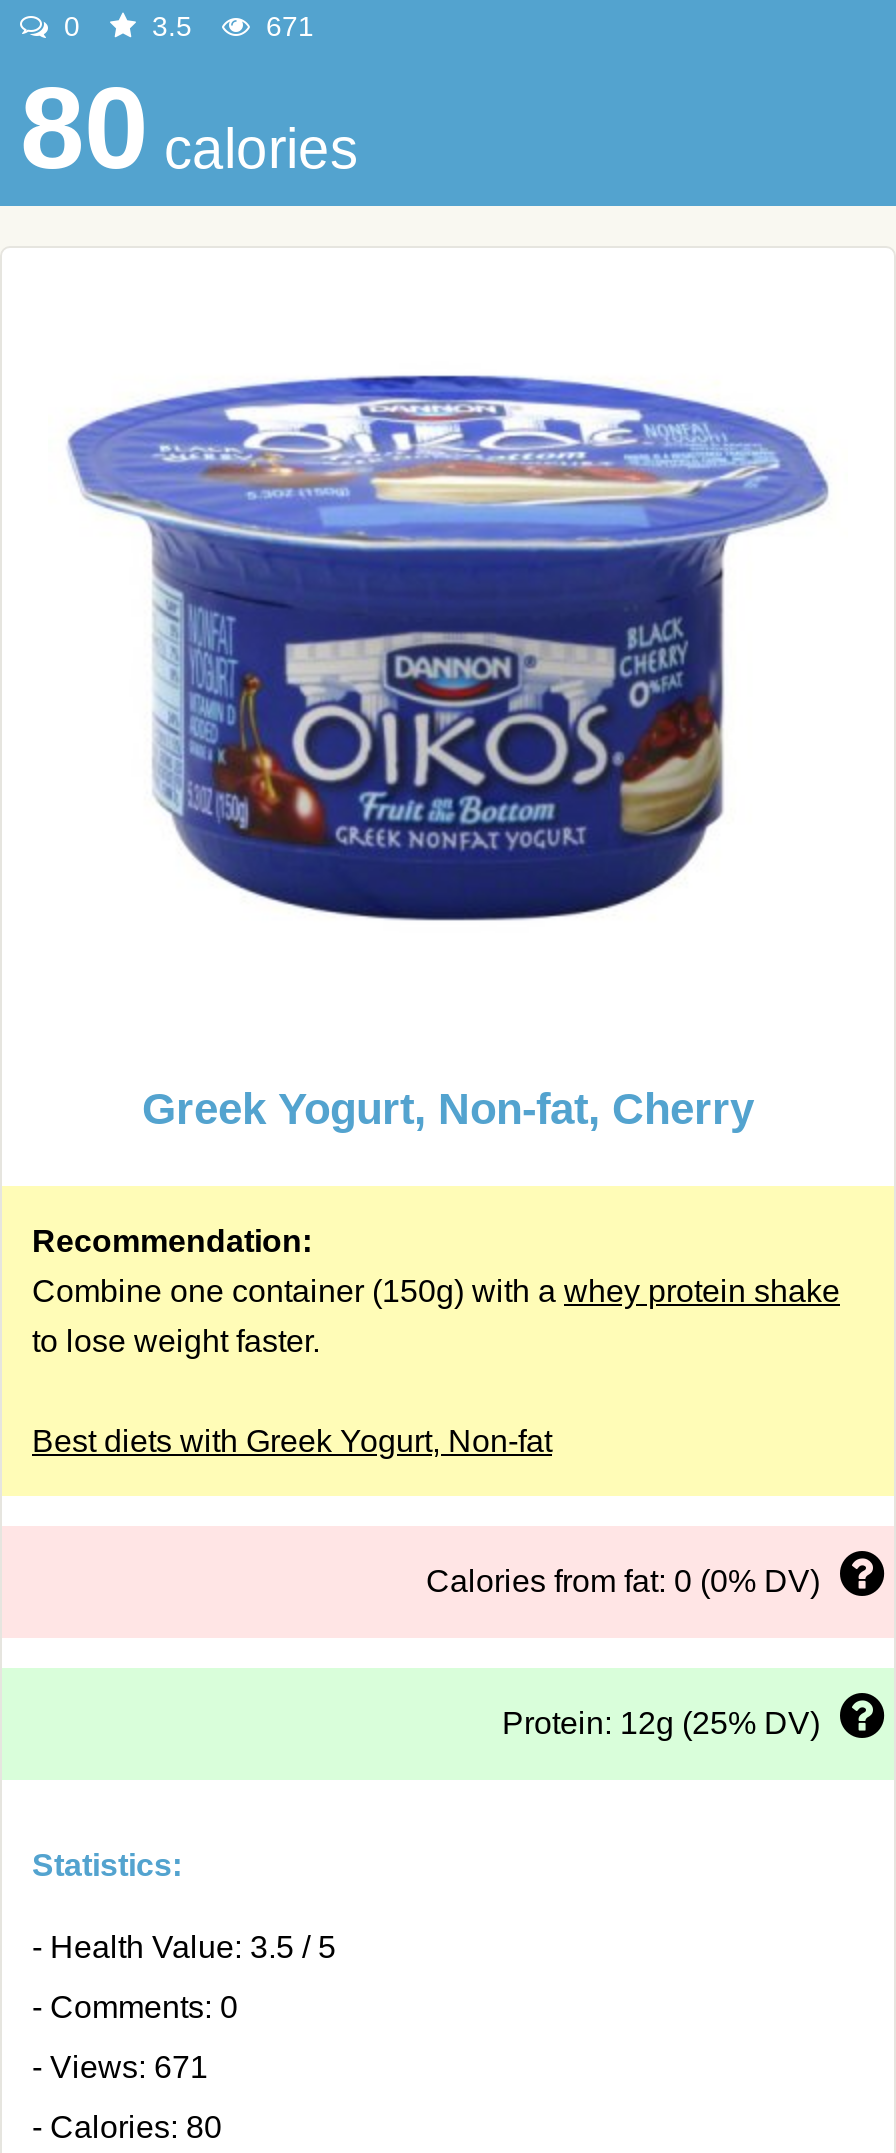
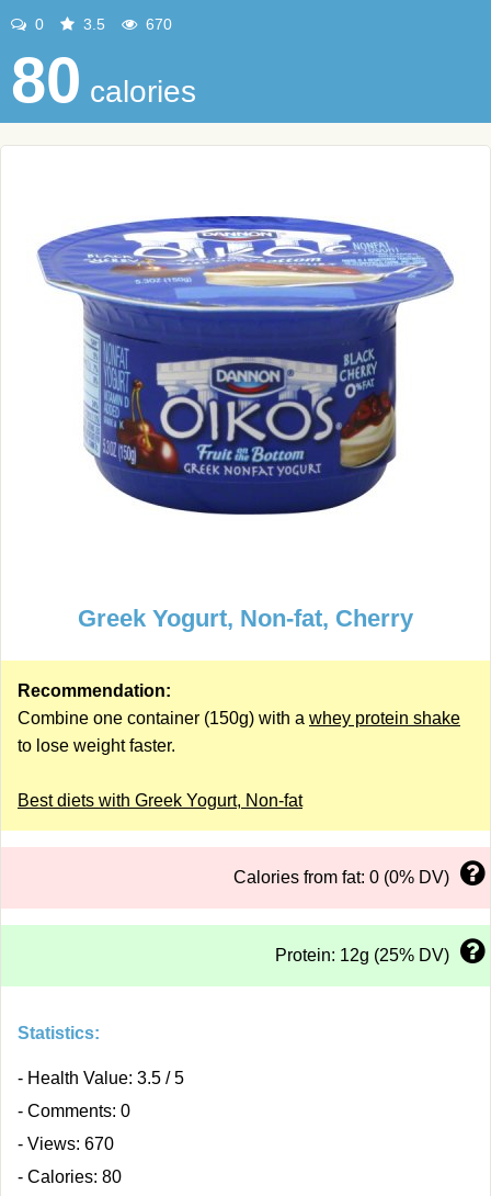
[258,10,314,42] 671 -> [141,15,172,33] 670
[32,2050,208,2084] - Views: 671 -> [18,1135,114,1153] - Views: 670

